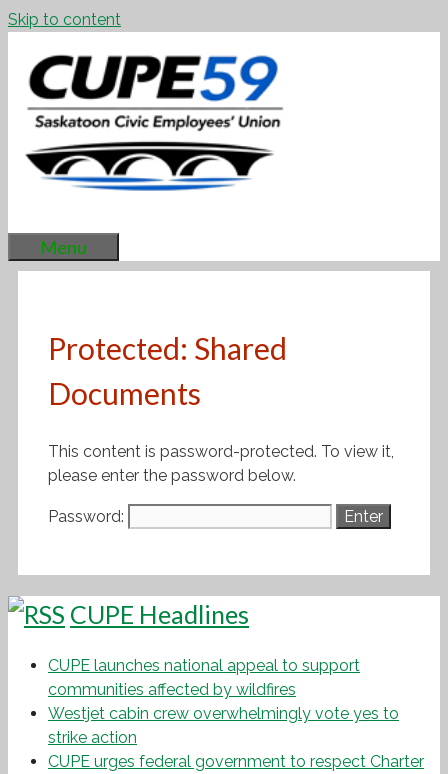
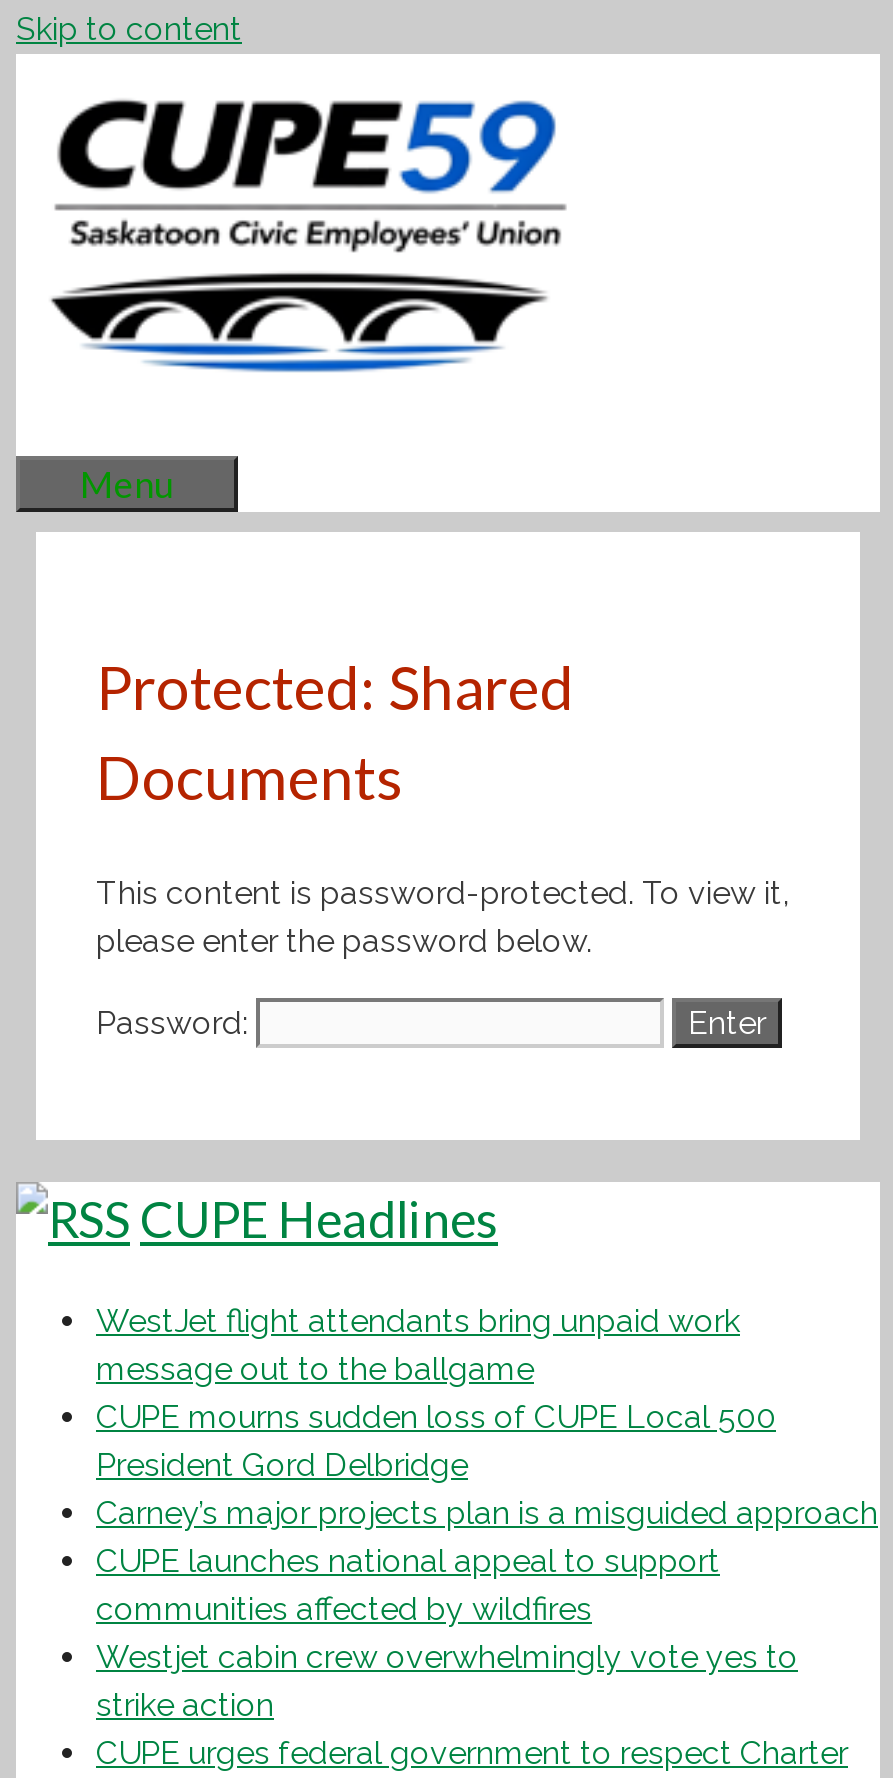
none -> [96,1302,878,1532] WestJet flight attendants bring unpaid work | message out to the ballgame | CUPE mourns sudden loss of CUPE Local 500 | President Gord Delbridge | Carney’s major projects plan is a misguided approach

